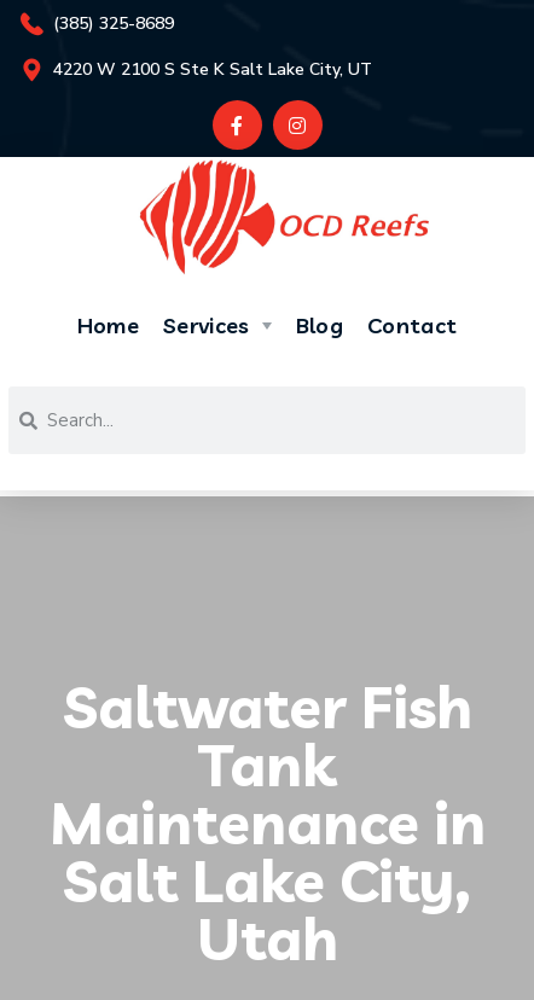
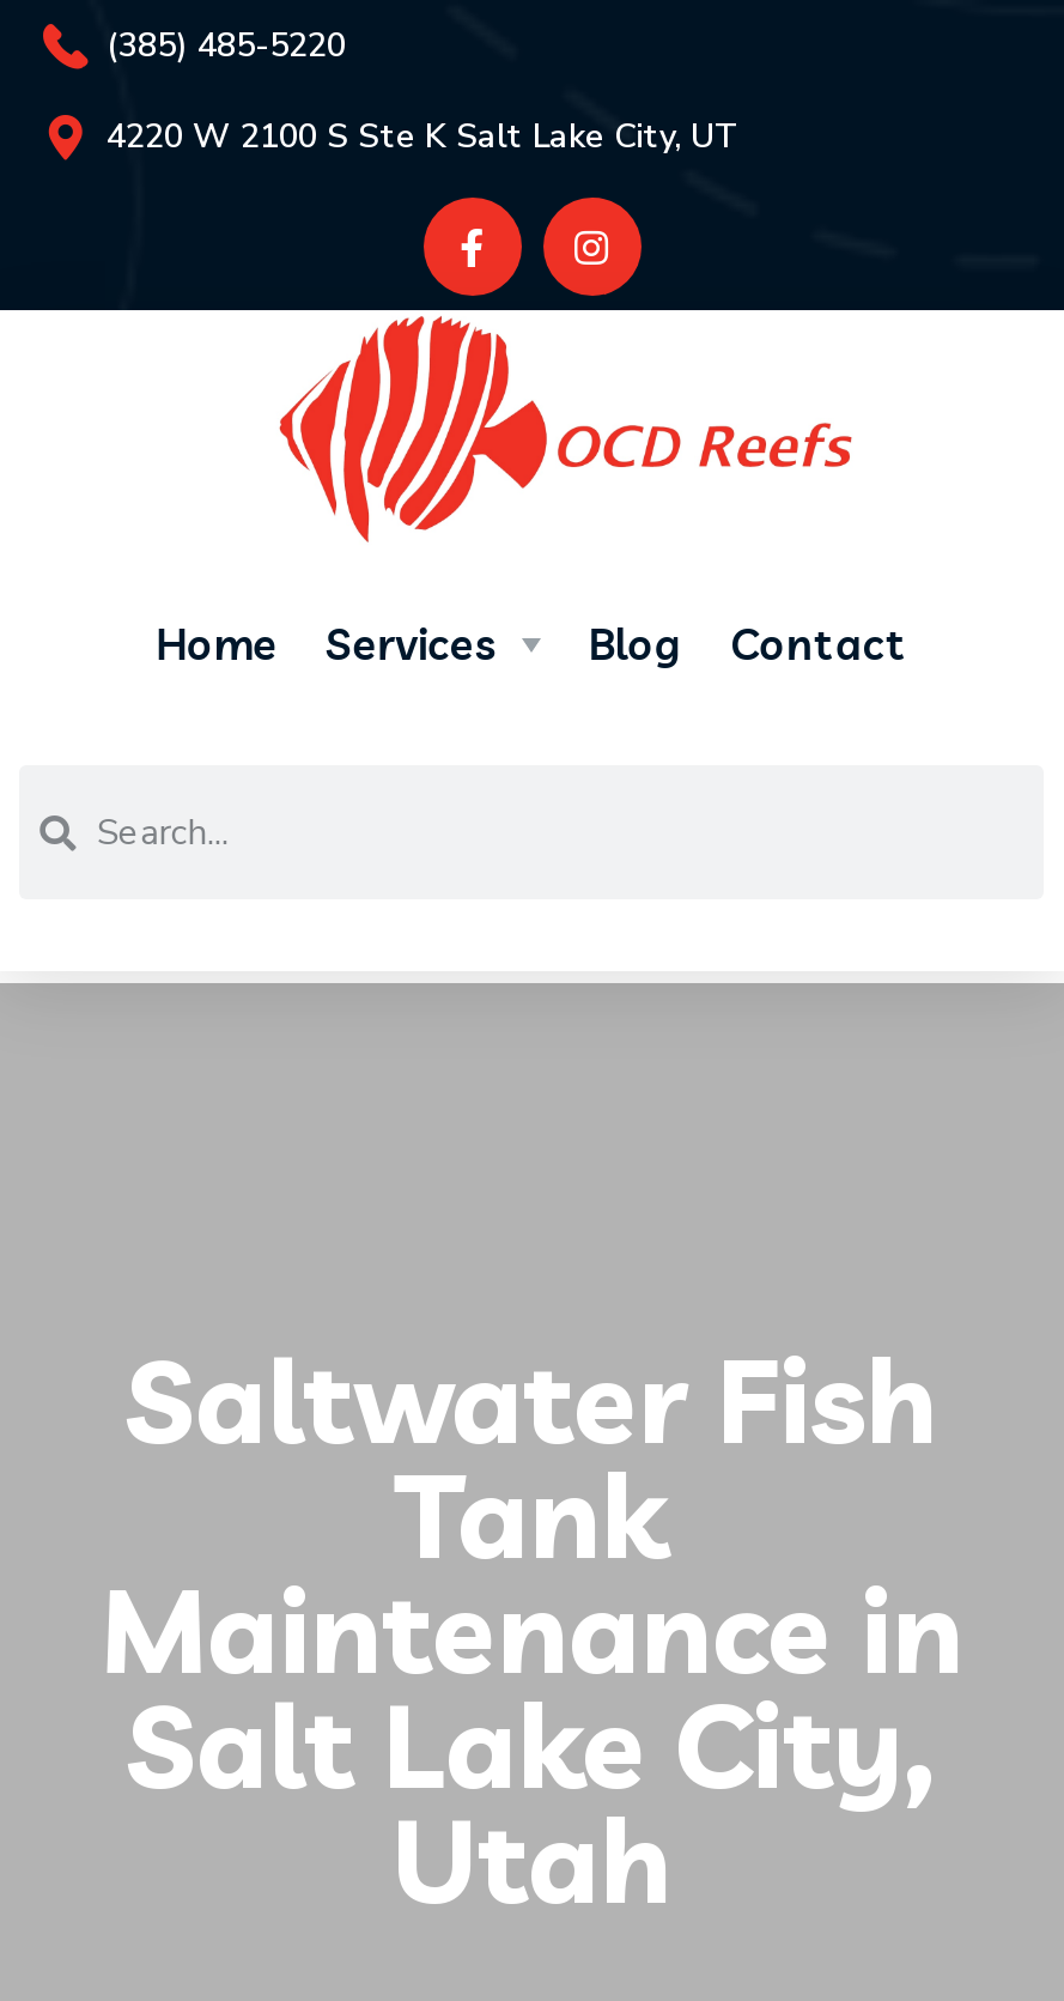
[53,12,173,35] (385) 325-8689 -> [107,23,346,68] (385) 485-5220

